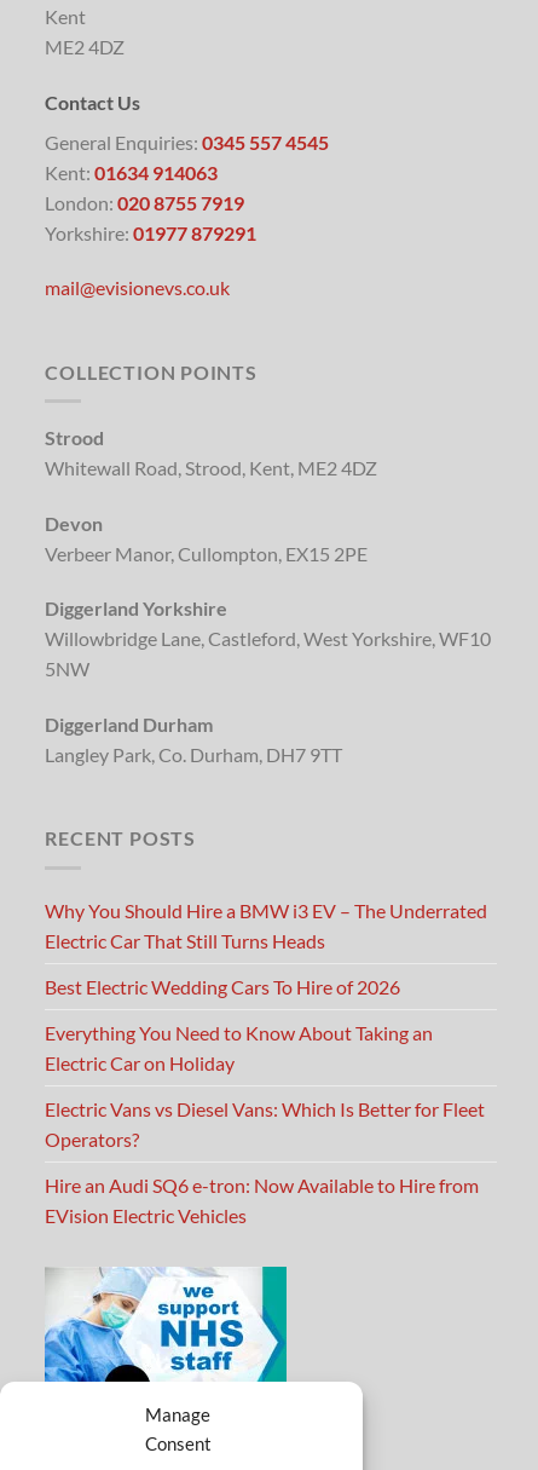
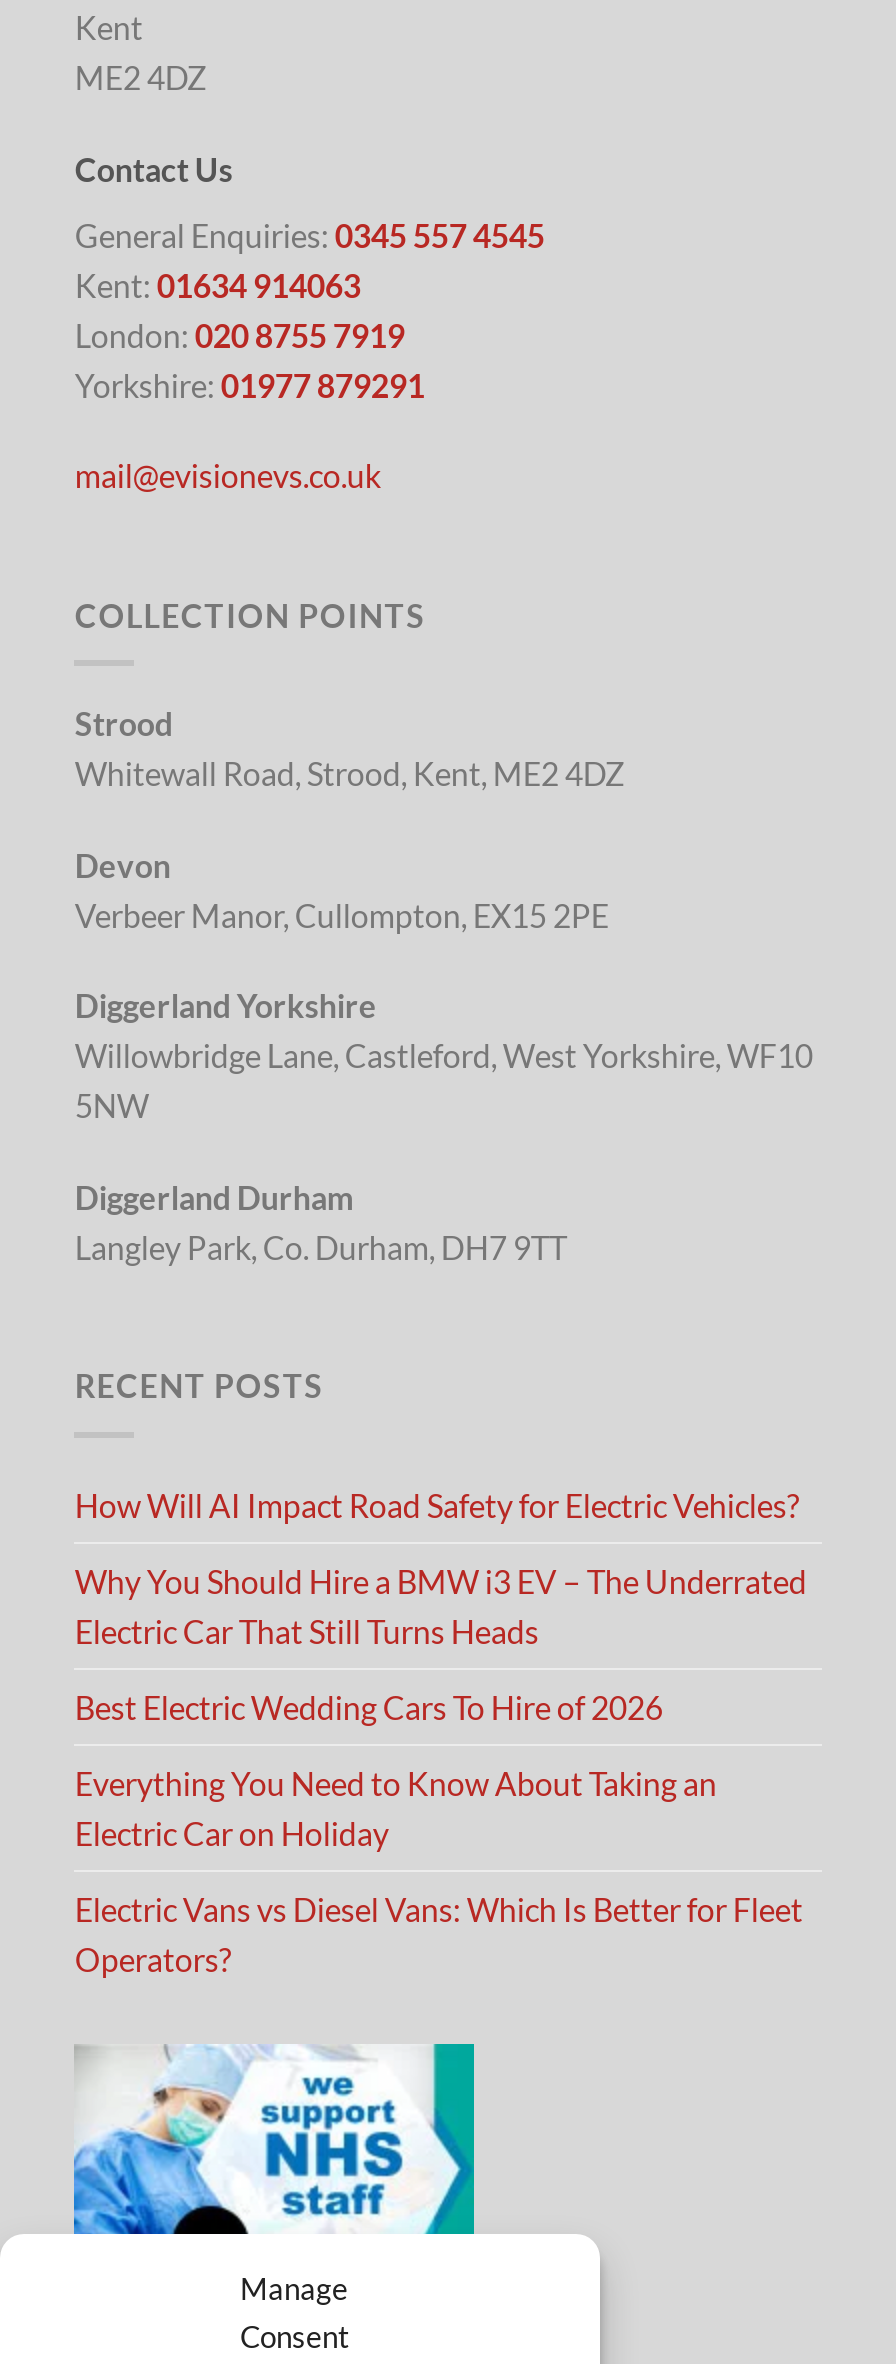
none -> [75,1487,799,1525] How Will AI Impact Road Safety for Electric Vehicles?
moved [45,899,488,1151] -> [75,1563,807,1979]: Why You Should Hire a BMW i3 EV – The Underrated | Electric Car That Still Turns Heads | Best Electric Wedding Cars To Hire of 2026 | Everything You Need to Know About Taking an | Electric Car on Holiday | Electric Vans vs Diesel Vans: Which Is Better for Fleet | Operators?
[45,1174,479,1227] Hire an Audi SQ6 e-tron: Now Available to Hire from | EVision Electric Vehicles -> none

